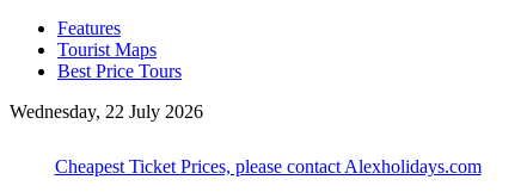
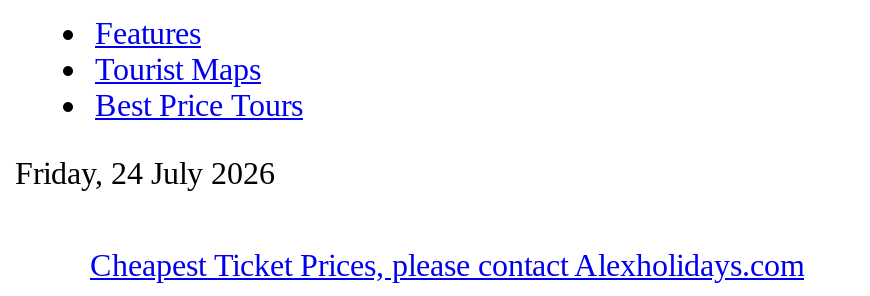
[10,101,203,122] Wednesday, 22 July 2026 -> [15,156,275,190] Friday, 24 July 2026

